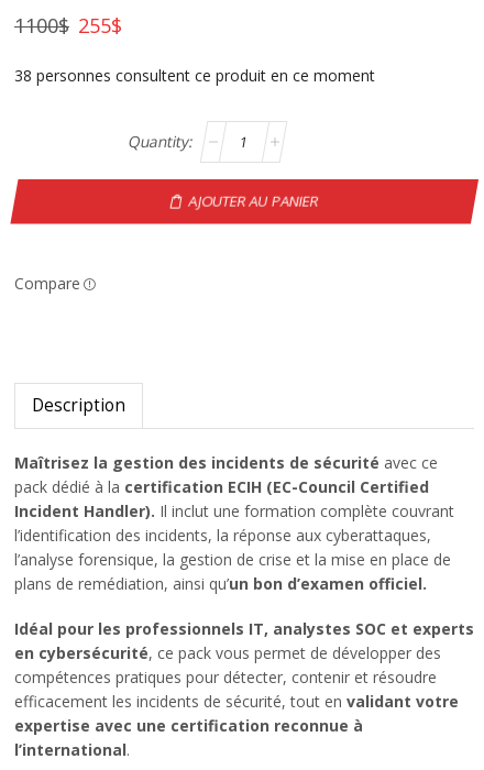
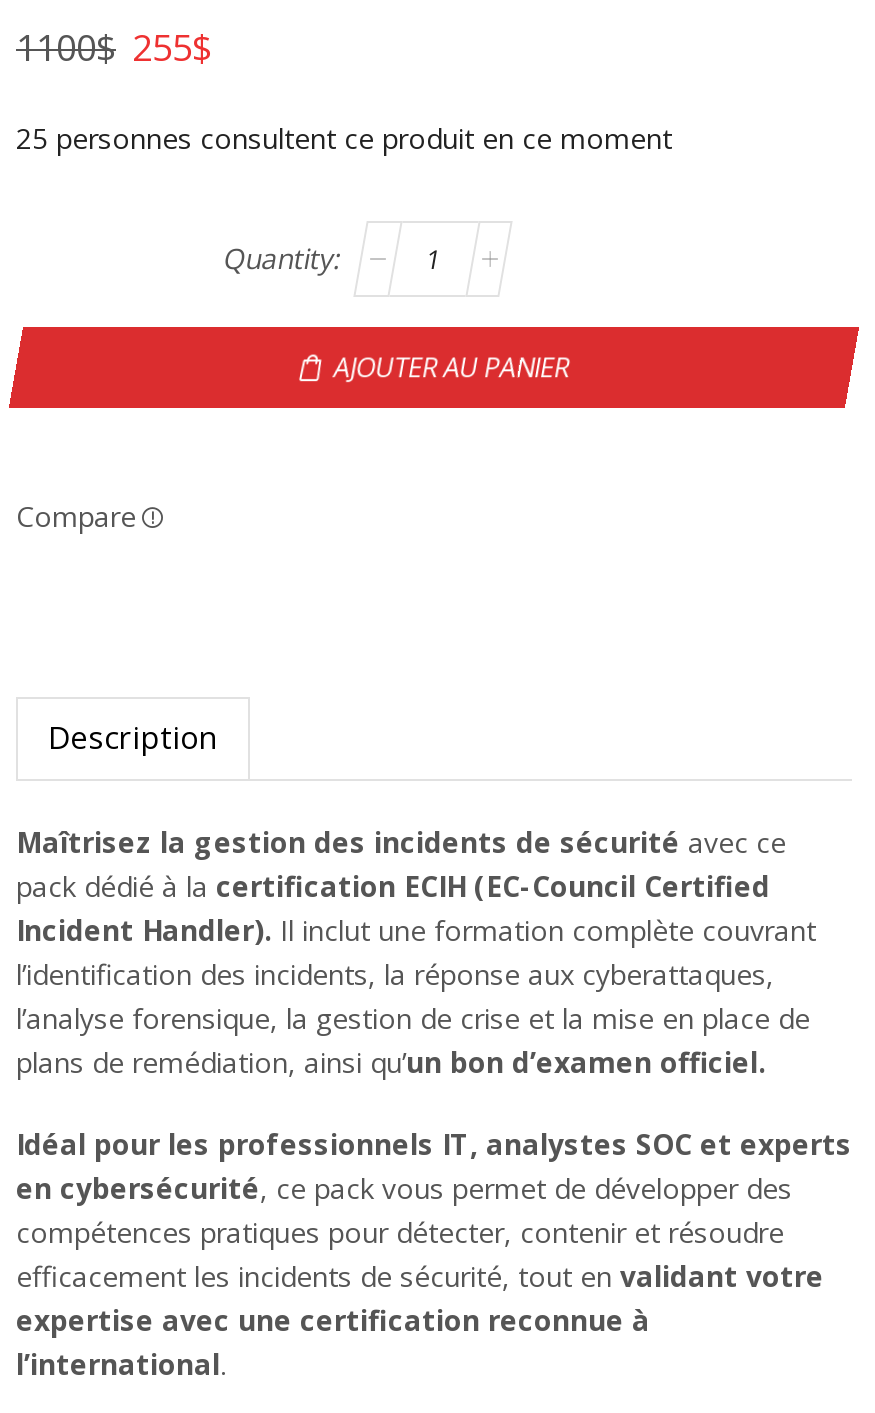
[14,65,375,86] 38 personnes consultent ce produit en ce moment -> [16,119,672,157] 25 personnes consultent ce produit en ce moment

